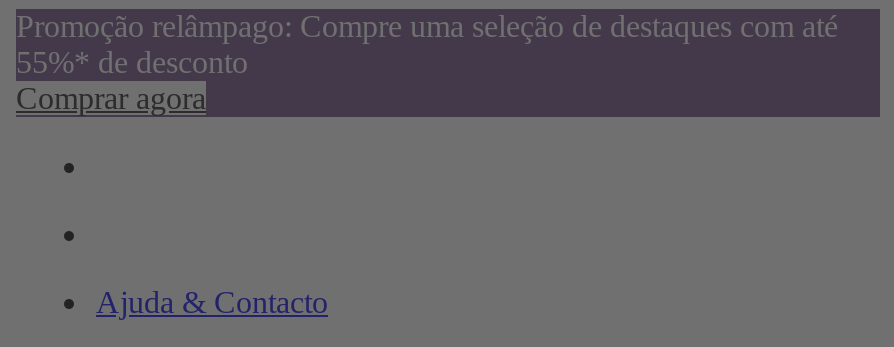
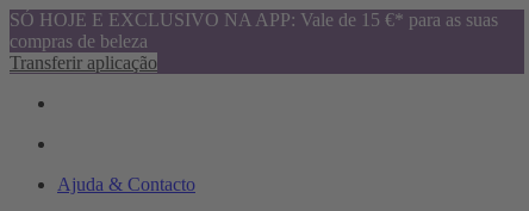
[16,9,838,115] Promoção relâmpago: Compre uma seleção de destaques com até | 55%* de desconto | Comprar agora -> [10,10,498,73] SÓ HOJE E EXCLUSIVO NA APP: Vale de 15 €* para as suas | compras de beleza | Transferir aplicação

